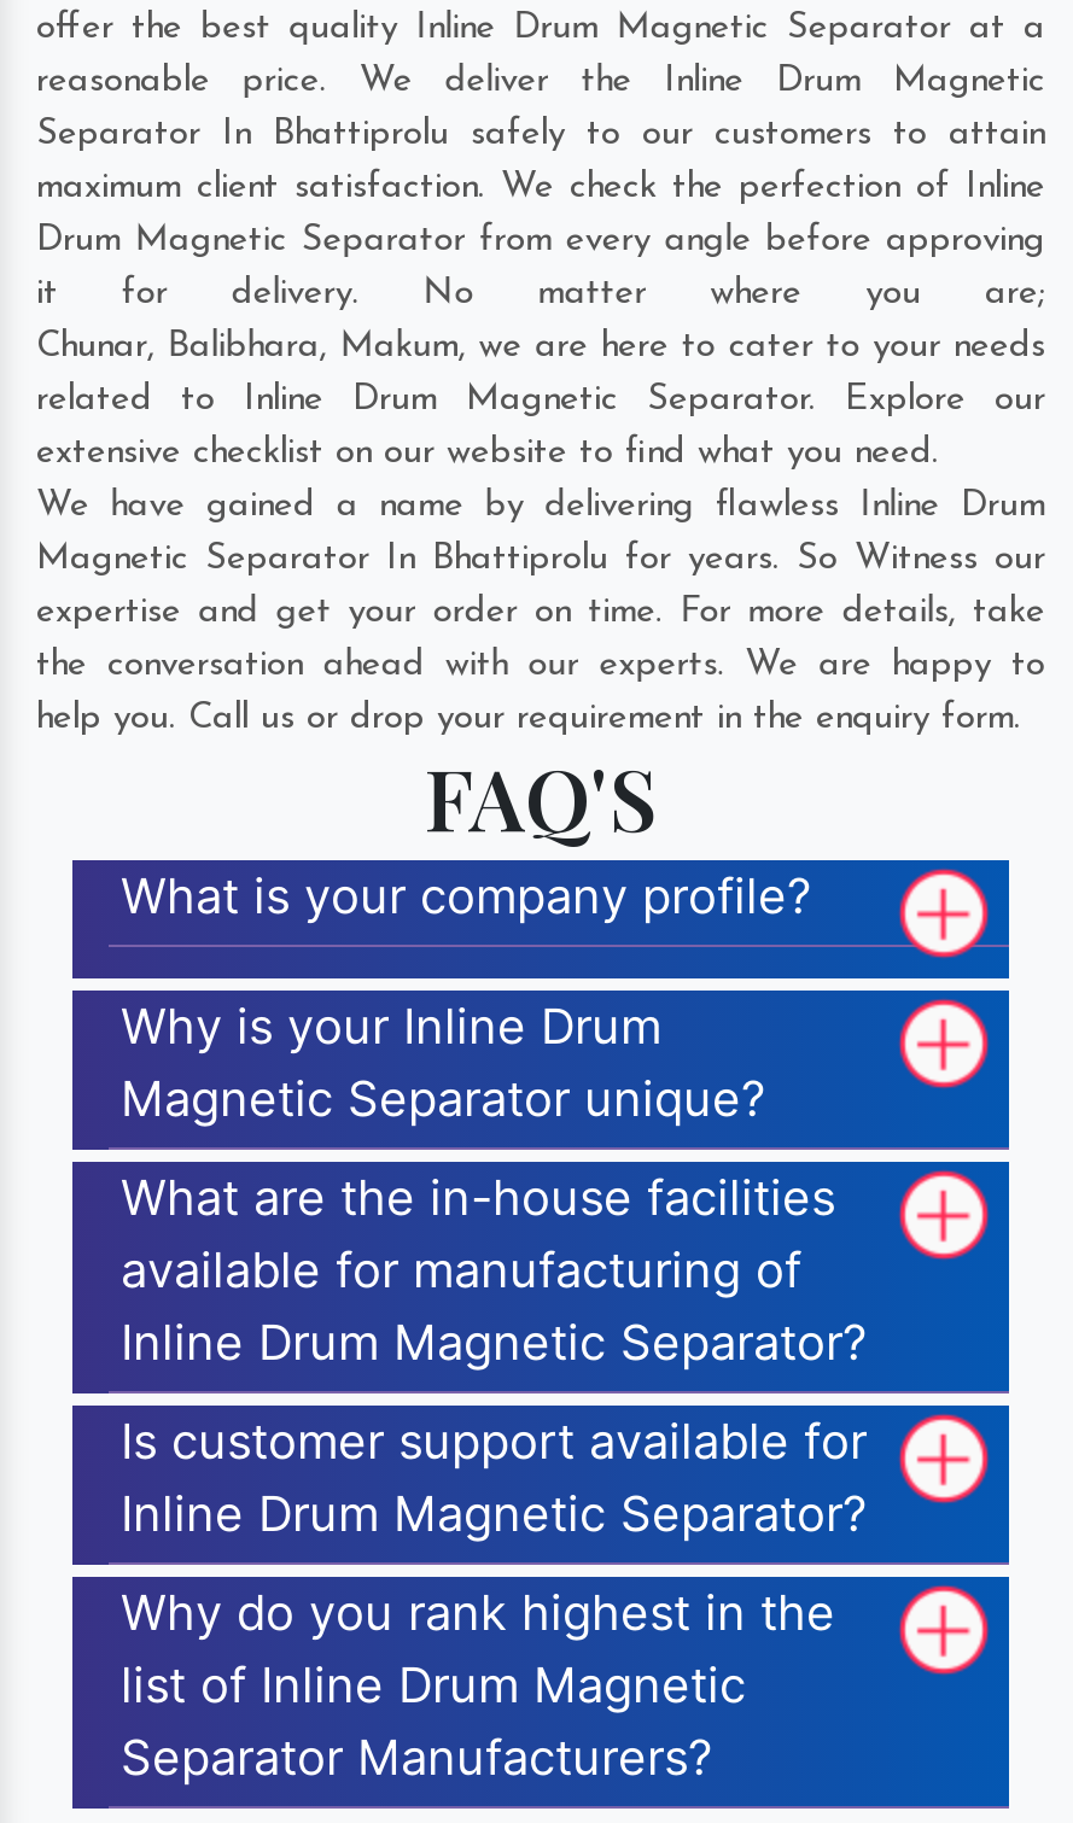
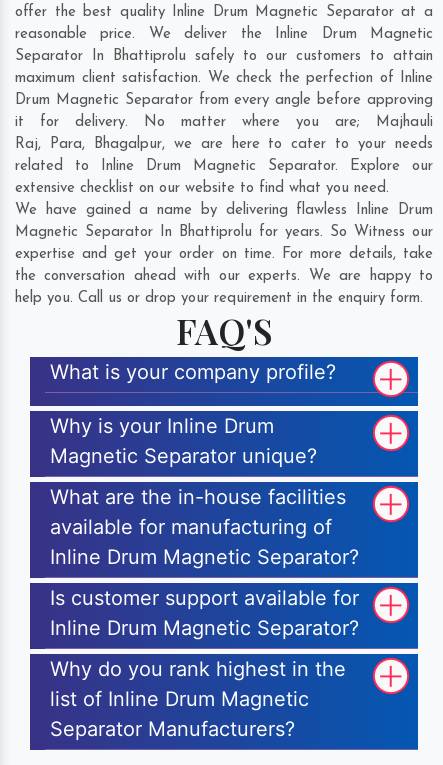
[36,277,1045,313] it for delivery. No matter where you are; -> [15,115,433,130] it for delivery. No matter where you are; Majhauli
[36,330,1045,366] Chunar, Balibhara, Makum, we are here to cater to your needs -> [15,137,433,152] Raj, Para, Bhagalpur, we are here to cater to your needs

